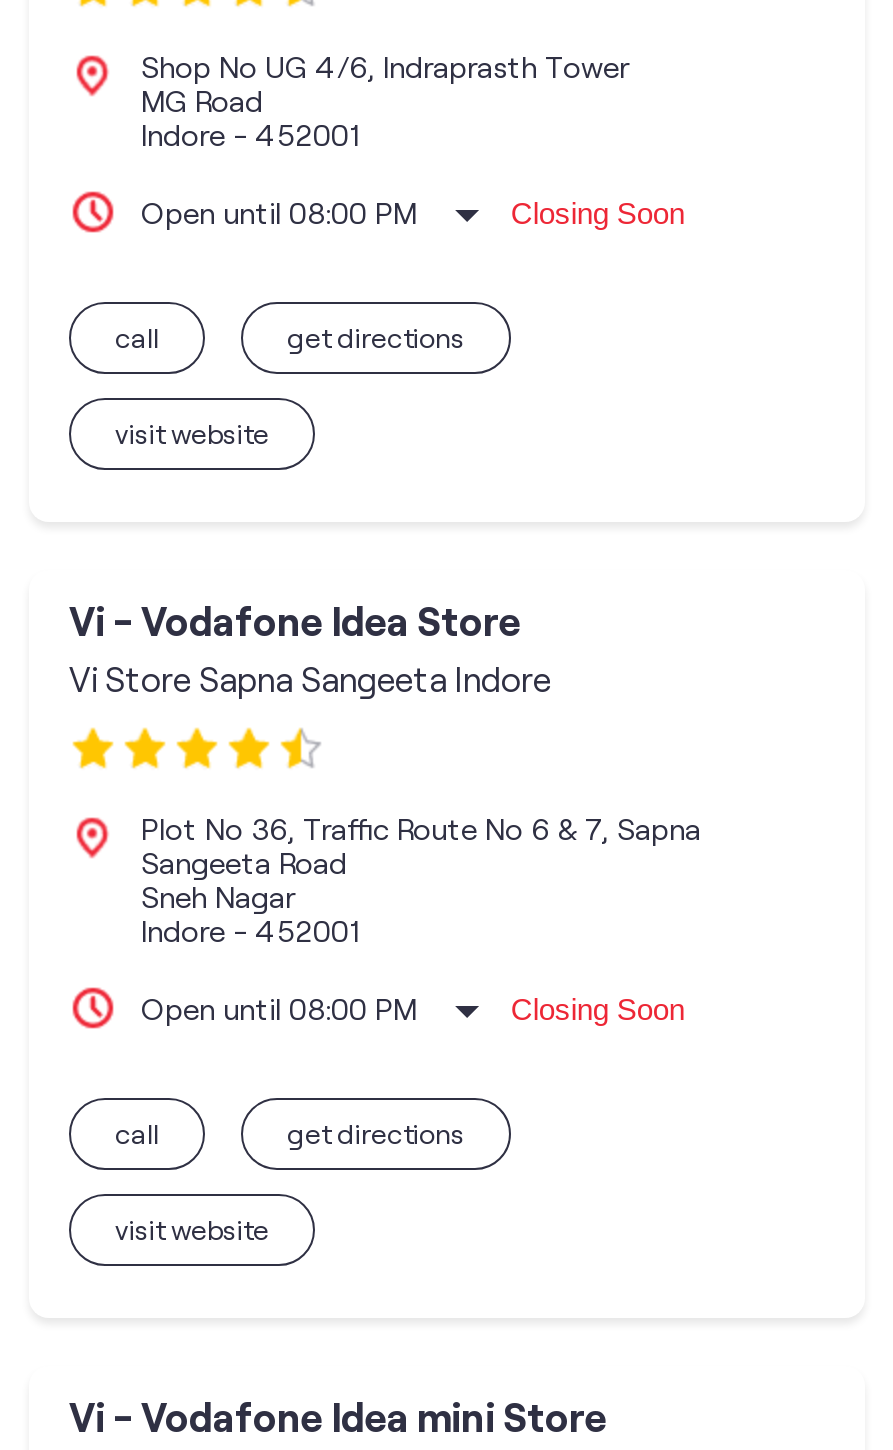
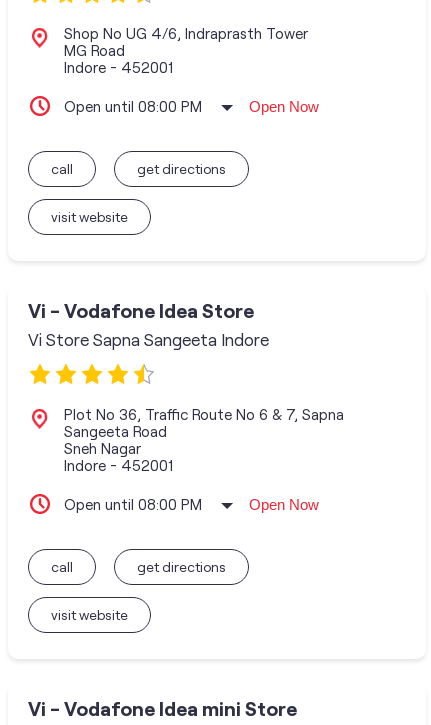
[511,196,685,230] Closing Soon -> [249,98,319,115] Open Now
[511,992,685,1026] Closing Soon -> [249,496,319,513] Open Now

